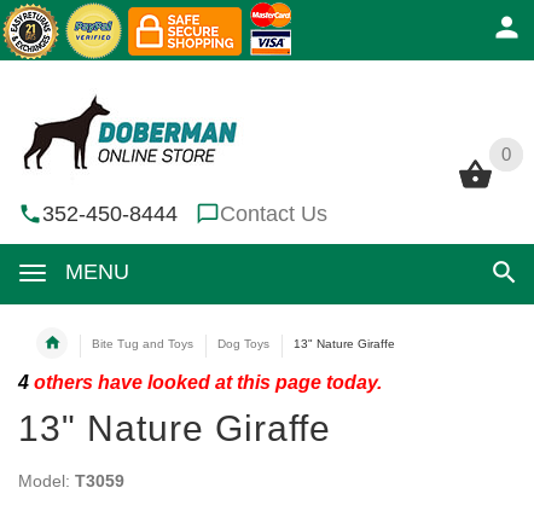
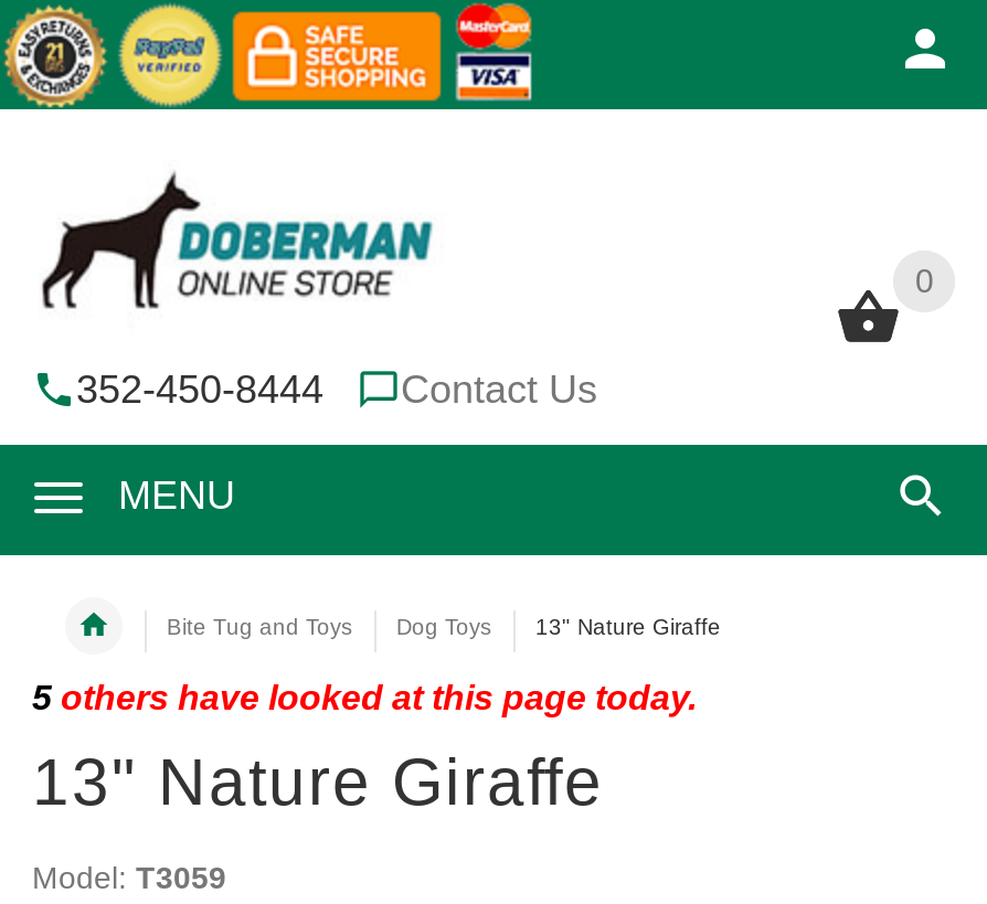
[18,372,382,393] 4 others have looked at this page today. -> [32,679,697,716] 5 others have looked at this page today.

